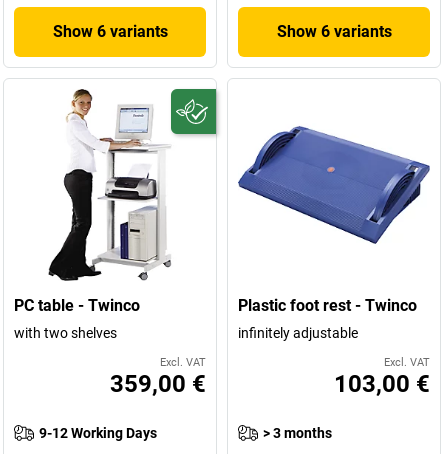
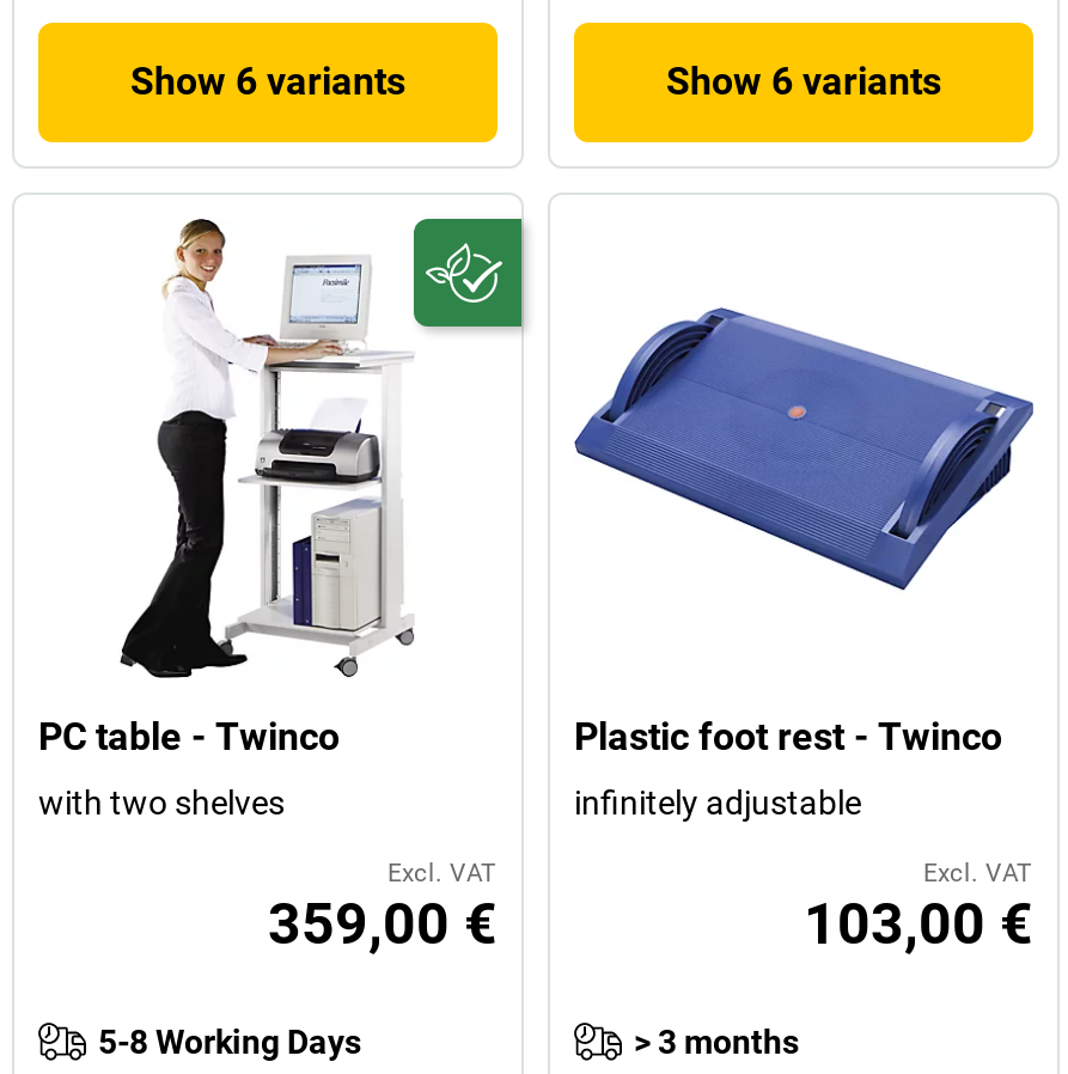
[39,425,157,441] 9-12 Working Days -> [98,1023,361,1061] 5-8 Working Days

